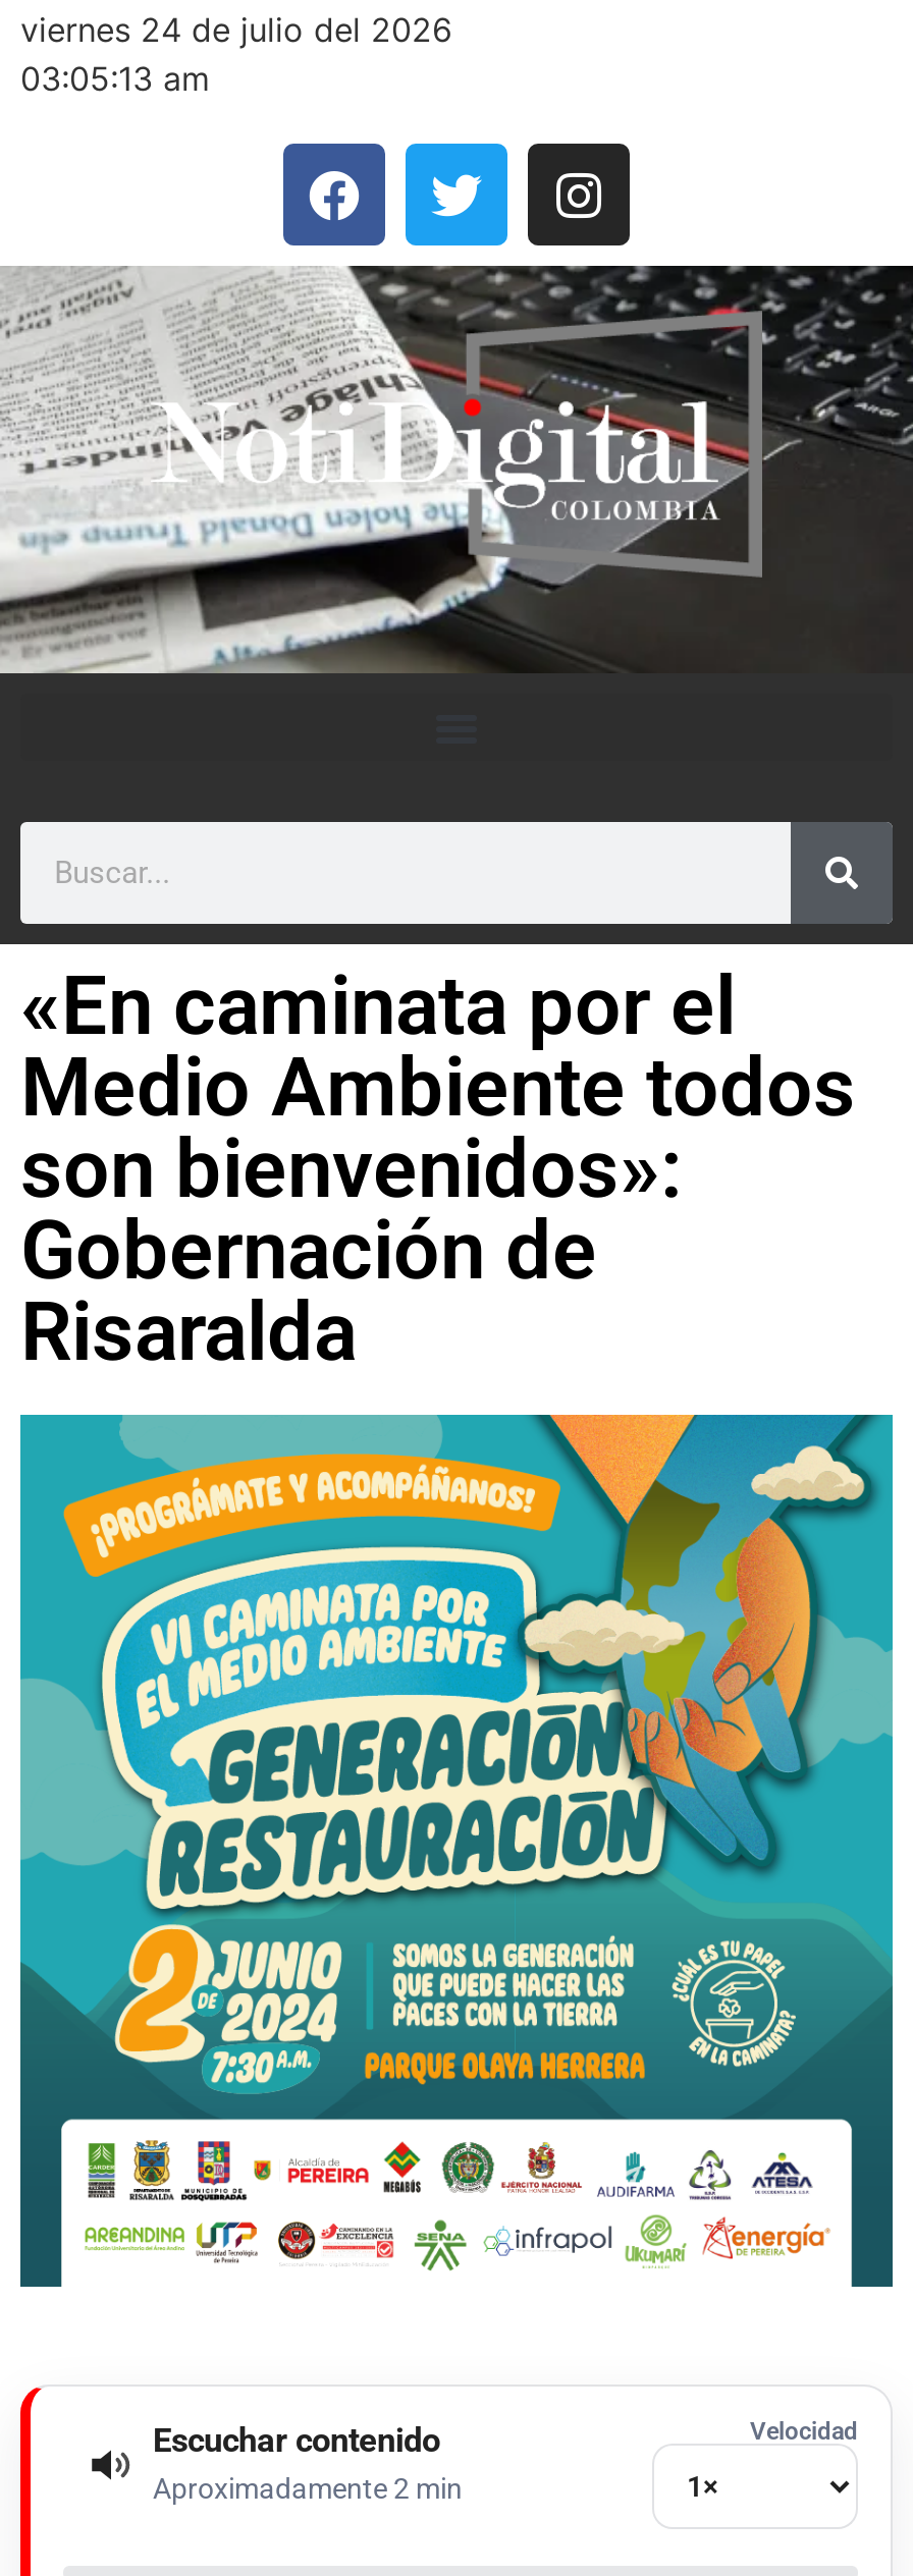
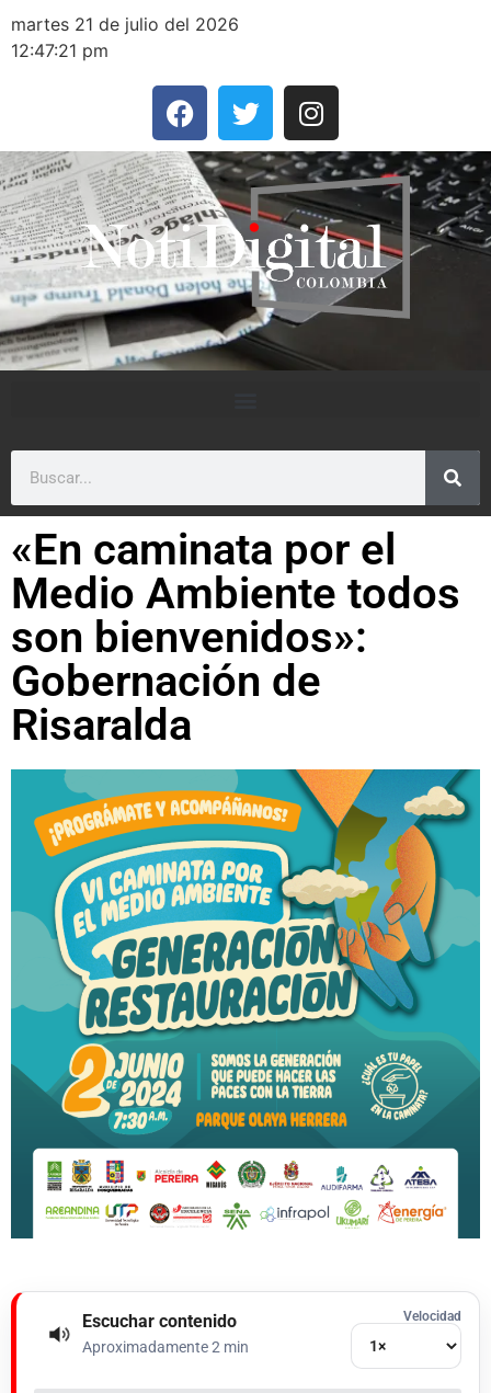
[20,9,452,99] viernes 24 de julio del 2026 | 03:05:13 am -> [11,13,239,61] martes 21 de julio del 2026 | 12:47:21 pm

